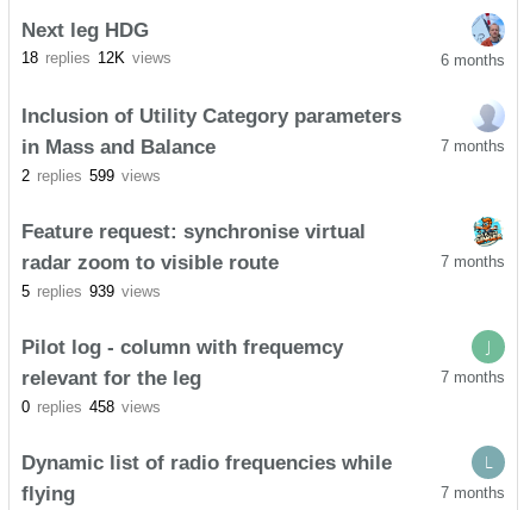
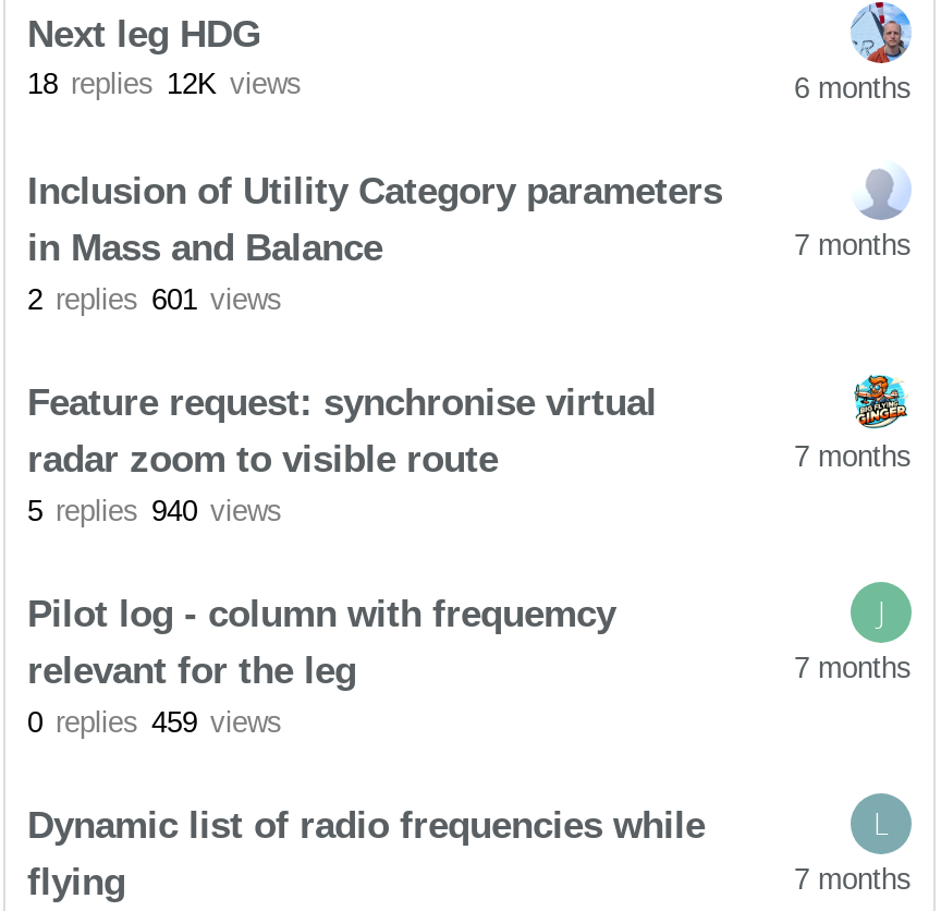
[21,166,161,184] 2 replies 599 views -> [27,283,282,315] 2 replies 601 views
[21,282,161,300] 5 replies 939 views -> [27,494,282,527] 5 replies 940 views
[21,398,161,416] 0 replies 458 views -> [27,705,282,738] 0 replies 459 views

